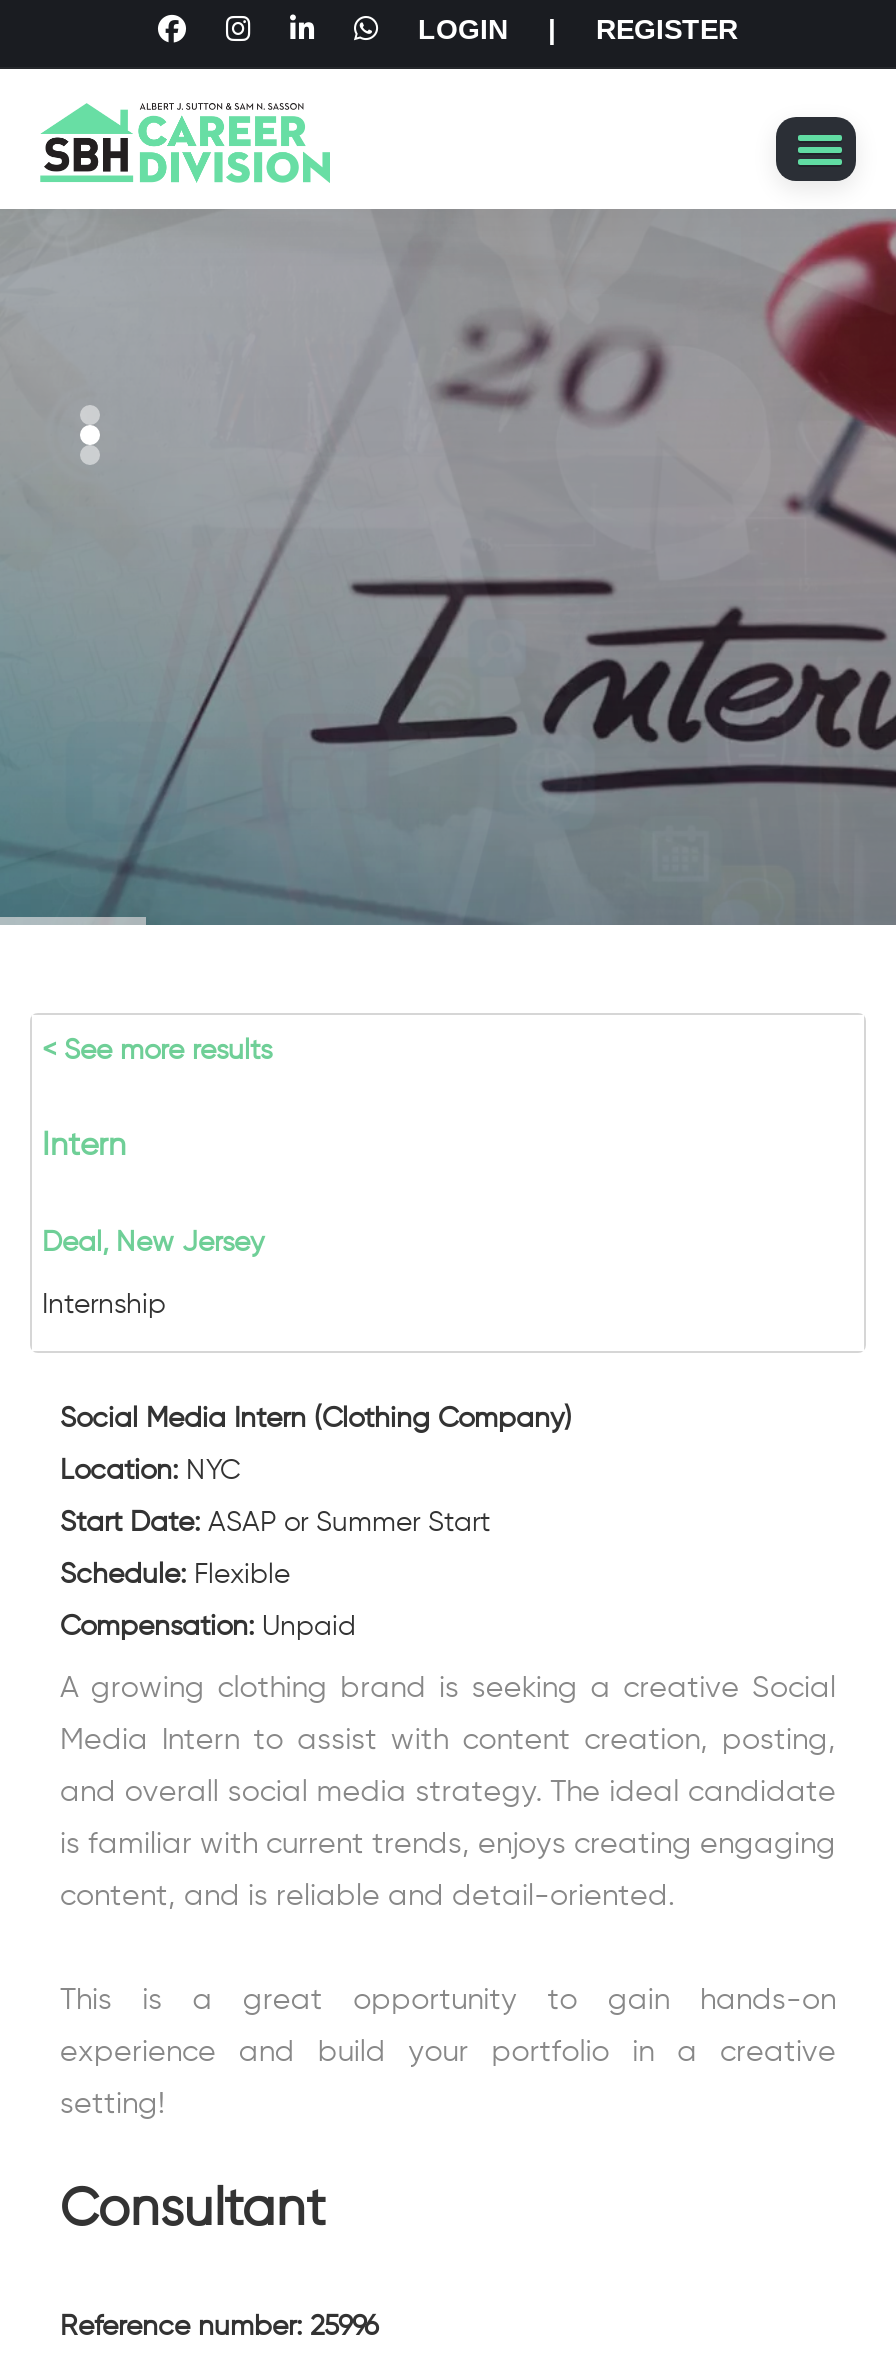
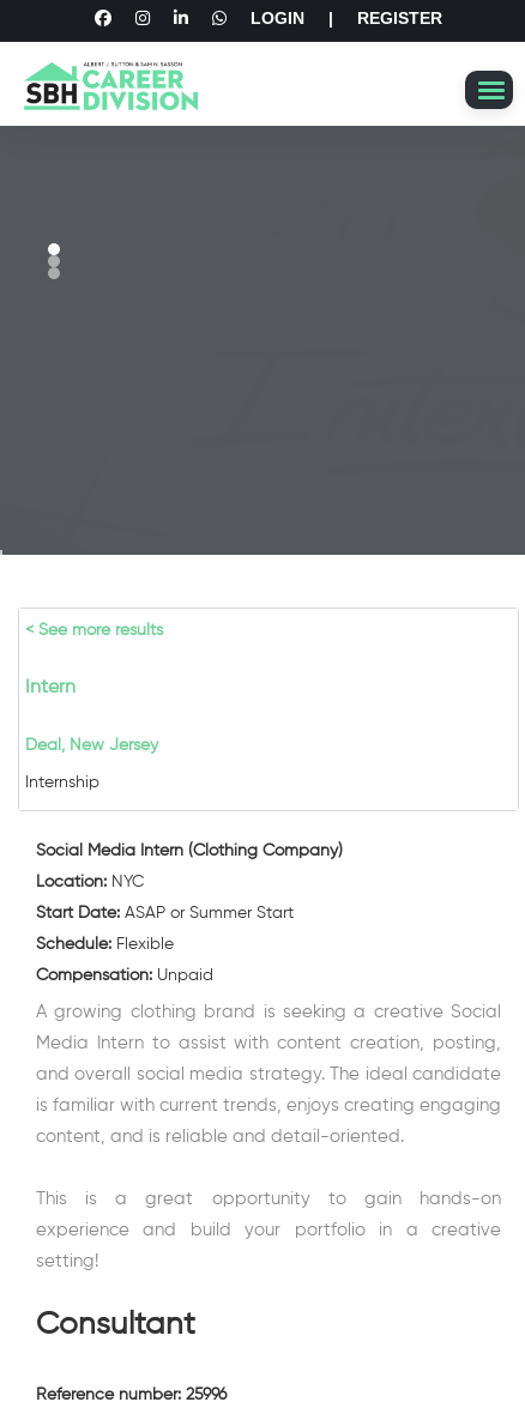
[6,209,890,925] [image] -> none

